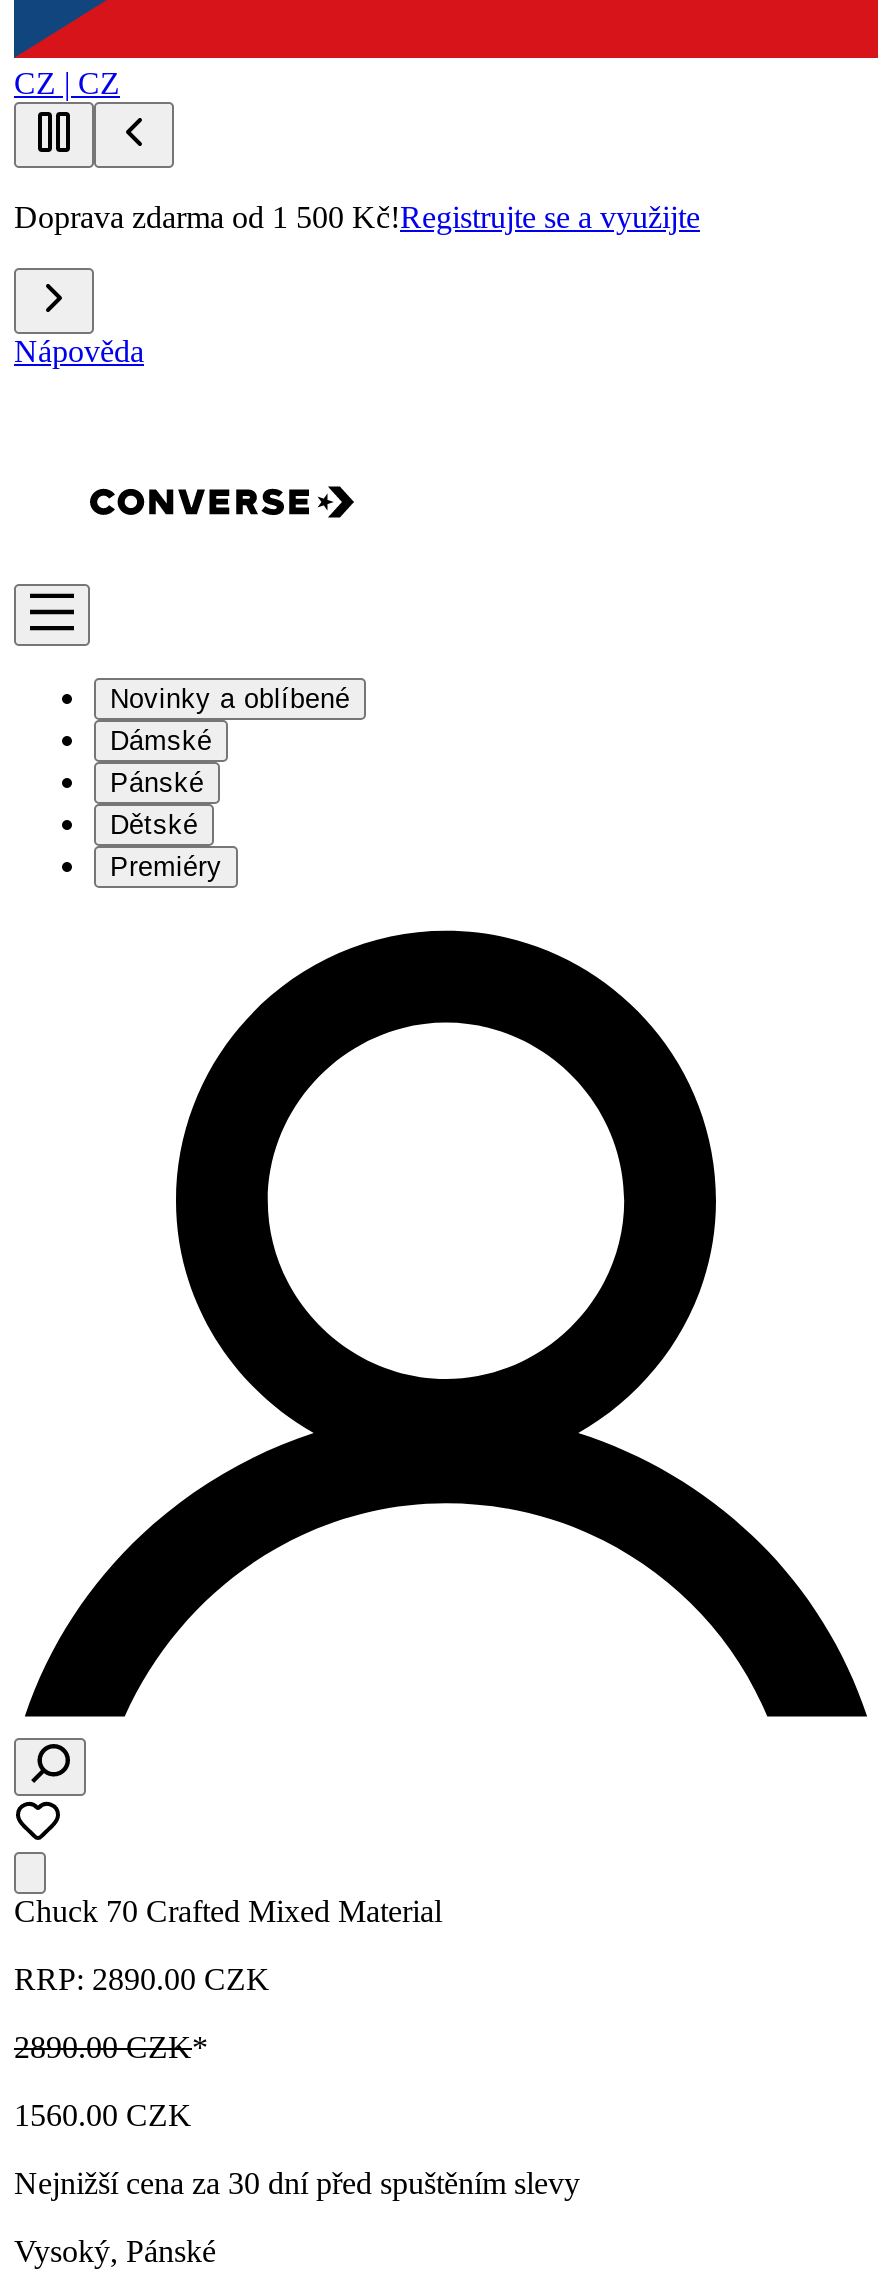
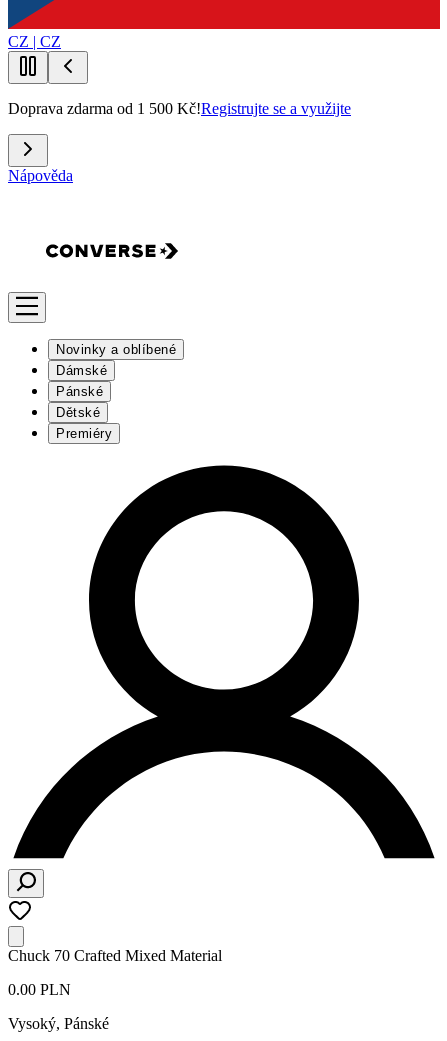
[14,1962,580,2200] RRP: 2890.00 CZK | 2890.00 CZK* | 1560.00 CZK | Nejnižší cena za 30 dní před spuštěním slevy -> [8,981,71,998] 0.00 PLN

